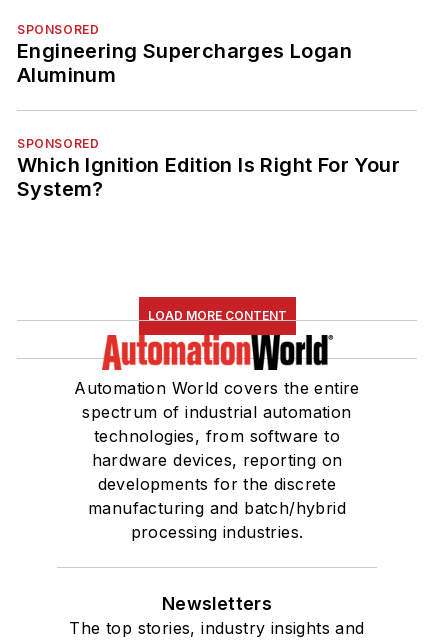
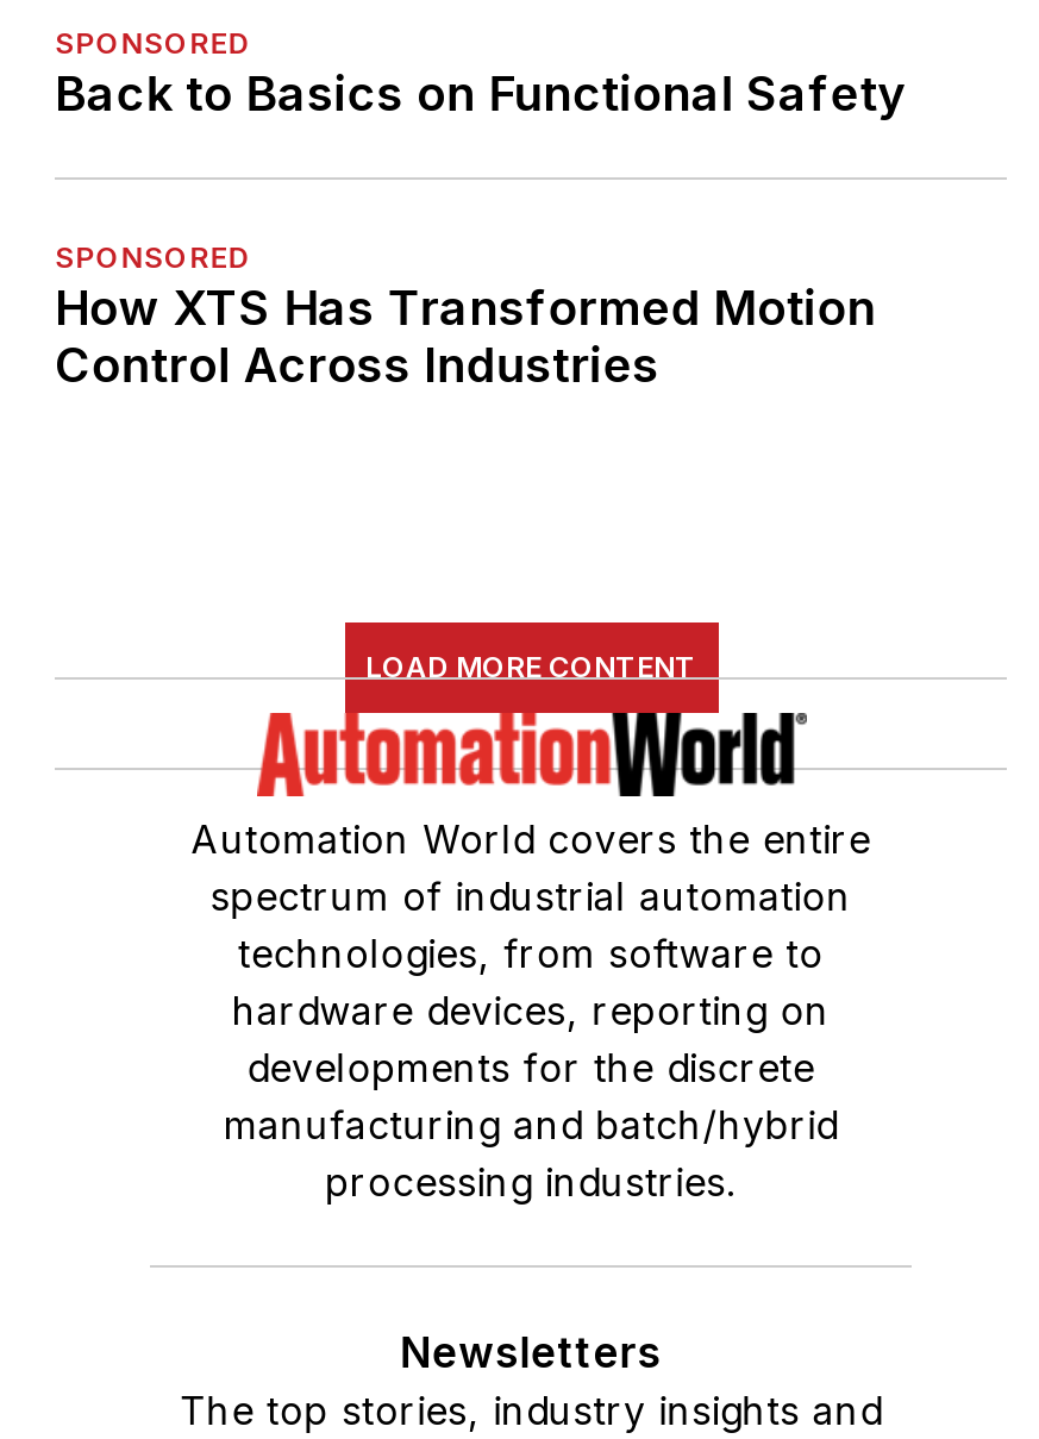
[17,39,352,87] Engineering Supercharges Logan | Aluminum -> [55,65,907,122] Back to Basics on Functional Safety
[17,153,400,201] Which Ignition Edition Is Right For Your | System? -> [55,279,876,393] How XTS Has Transformed Motion | Control Across Industries

